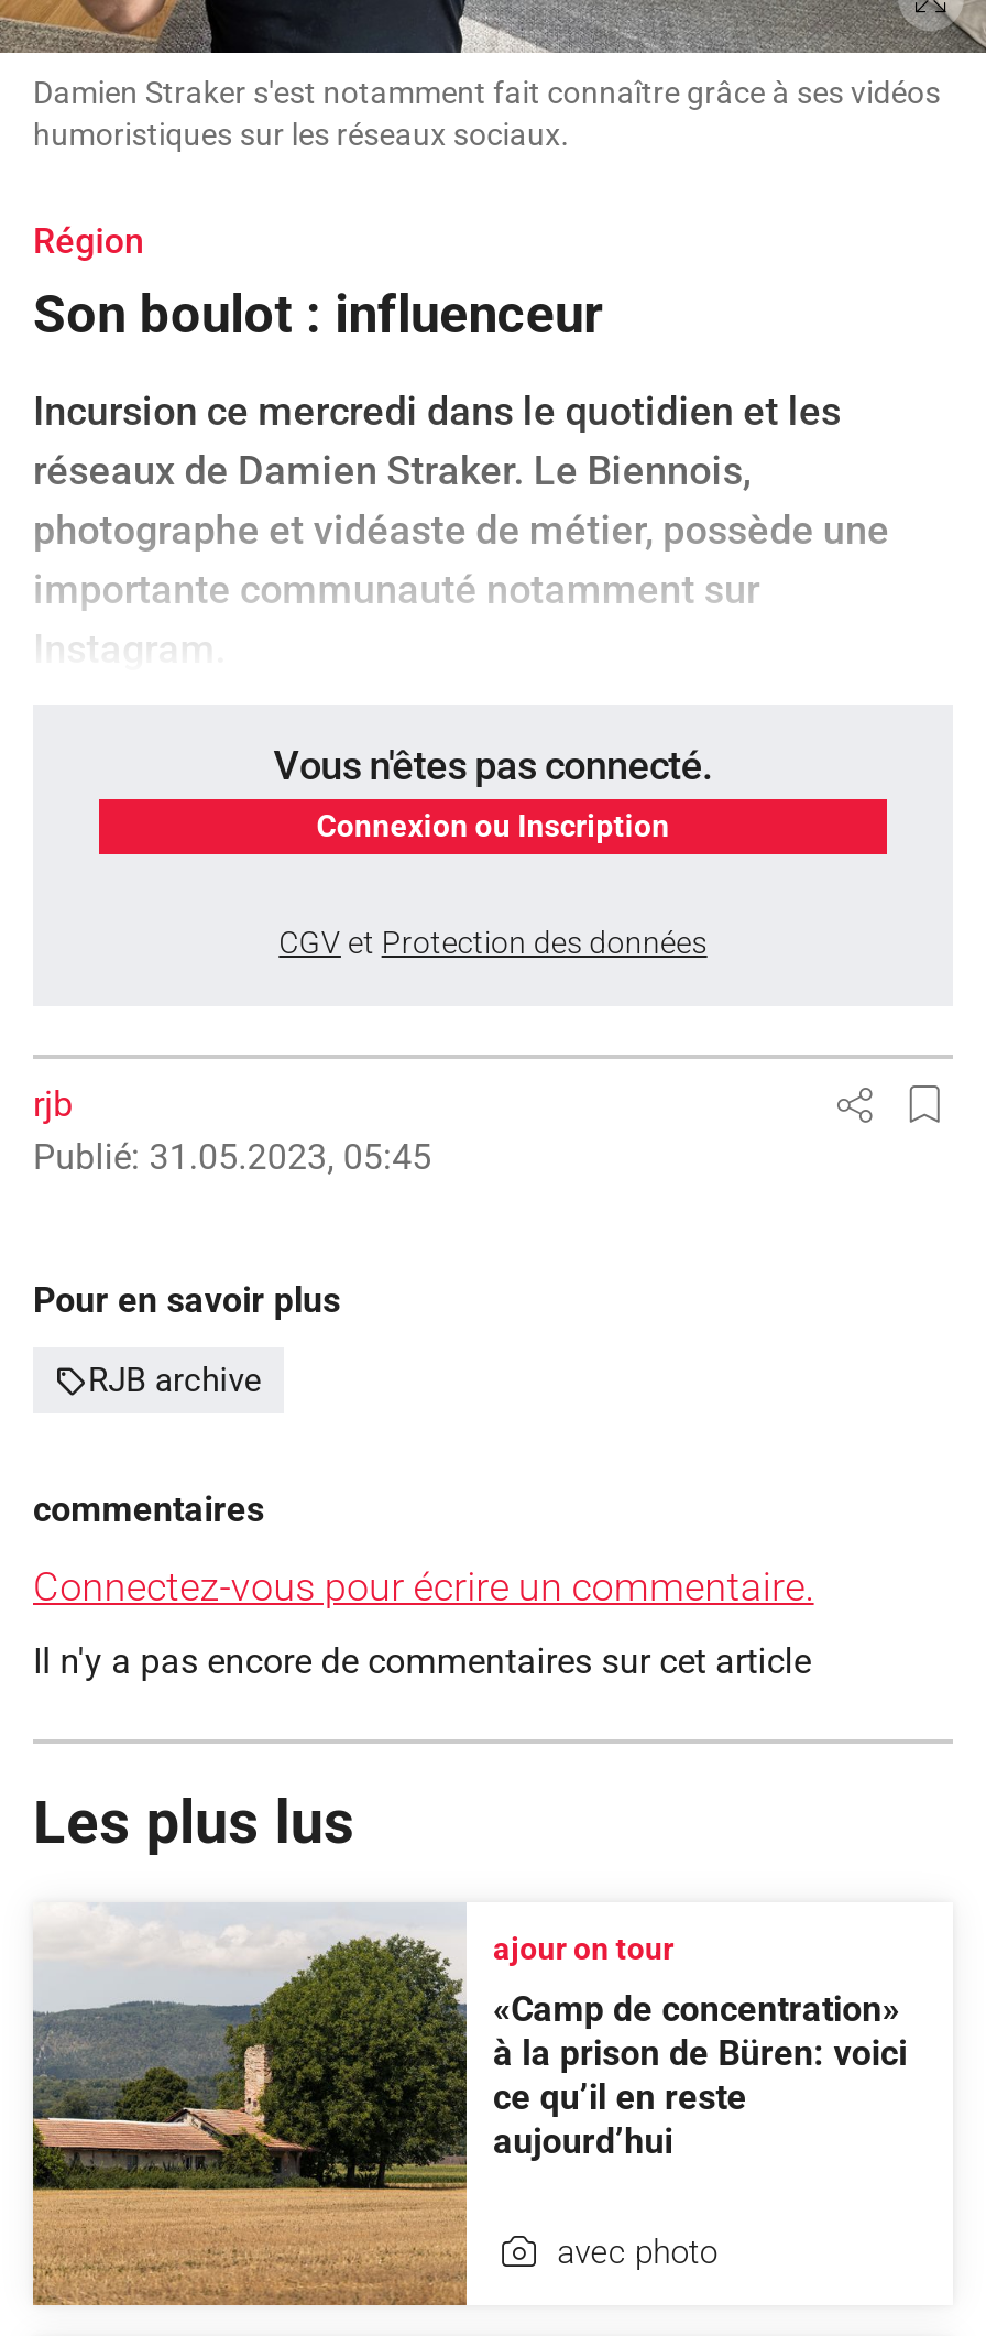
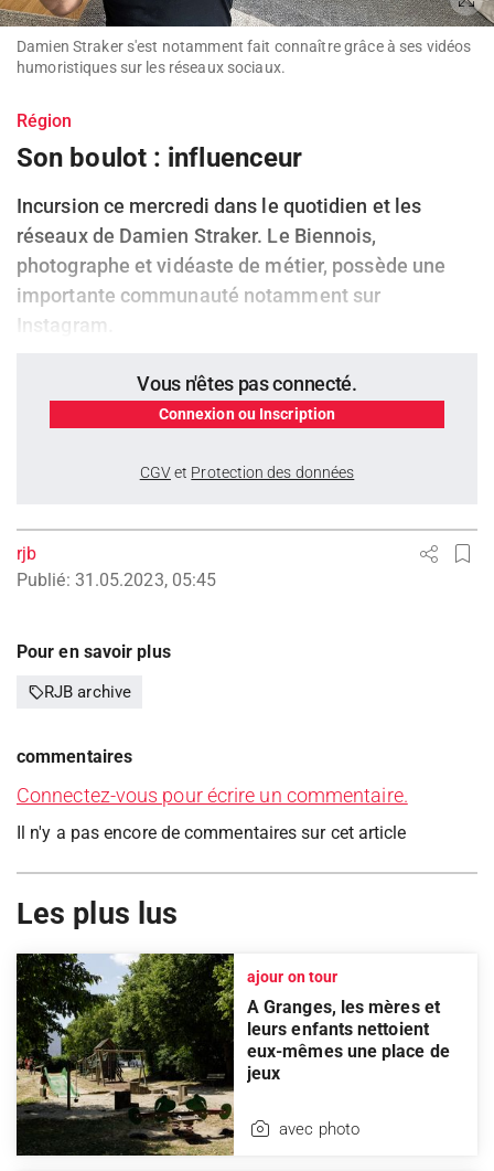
[31,1902,907,2307] [image] | «Camp de concentration» | à la prison de Büren: voici | ce qu’il en reste | aujourd’hui -> [15,952,450,1157] [image] | A Granges, les mères et | leurs enfants nettoient | eux-mêmes une place de | jeux

